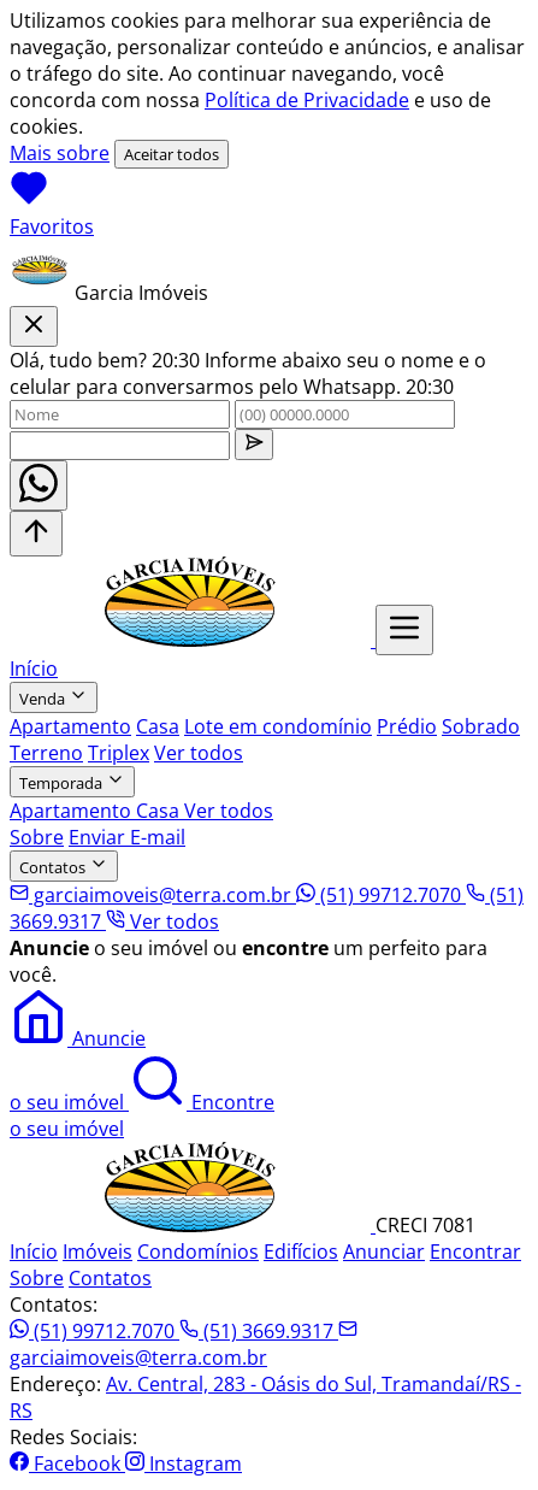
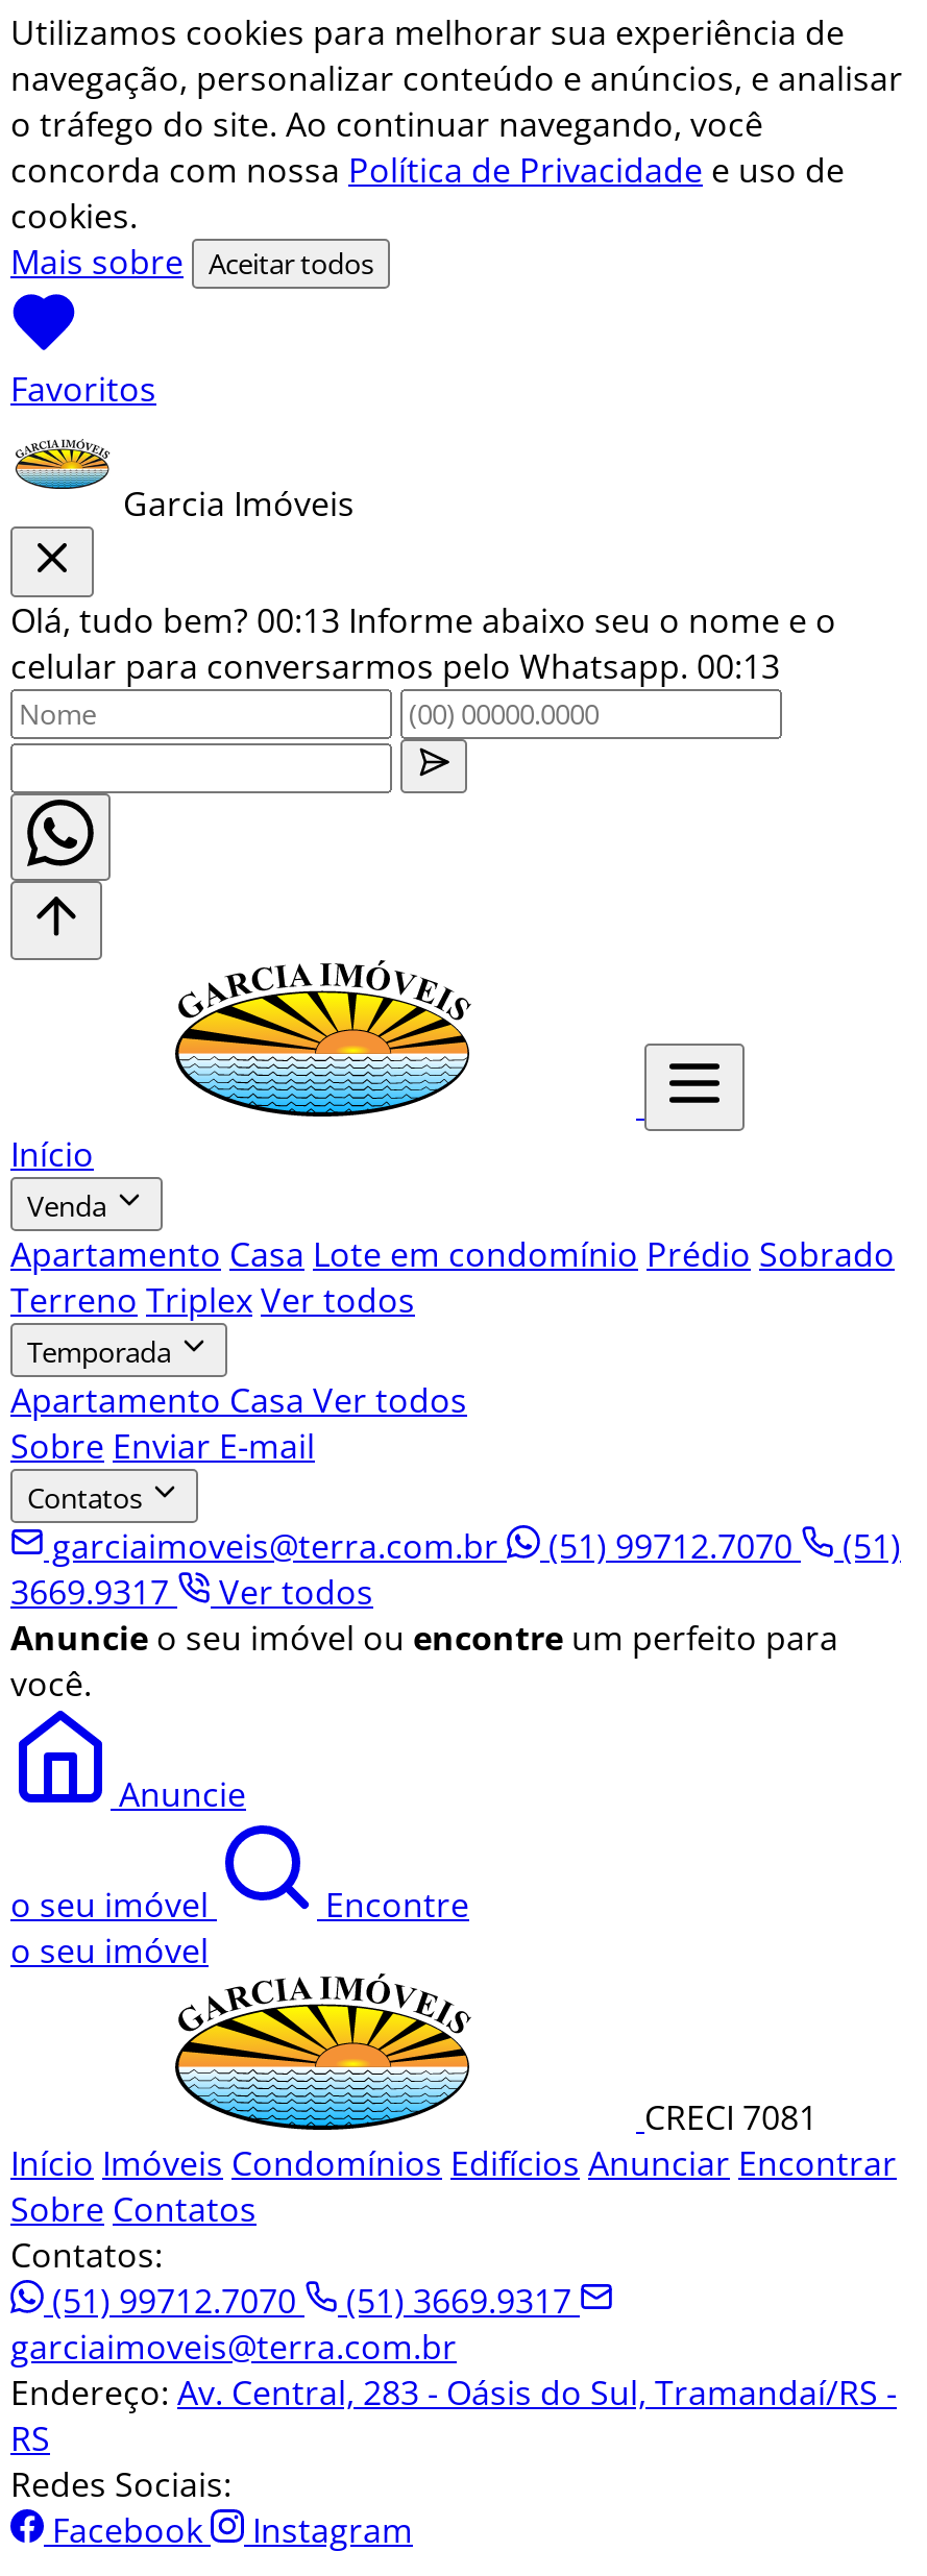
[10,347,486,373] Olá, tudo bem? 20:30 Informe abaixo seu o nome e o -> [10,597,836,643] Olá, tudo bem? 00:13 Informe abaixo seu o nome e o
[10,373,454,400] celular para conversarmos pelo Whatsapp. 20:30 -> [10,643,780,689] celular para conversarmos pelo Whatsapp. 00:13

